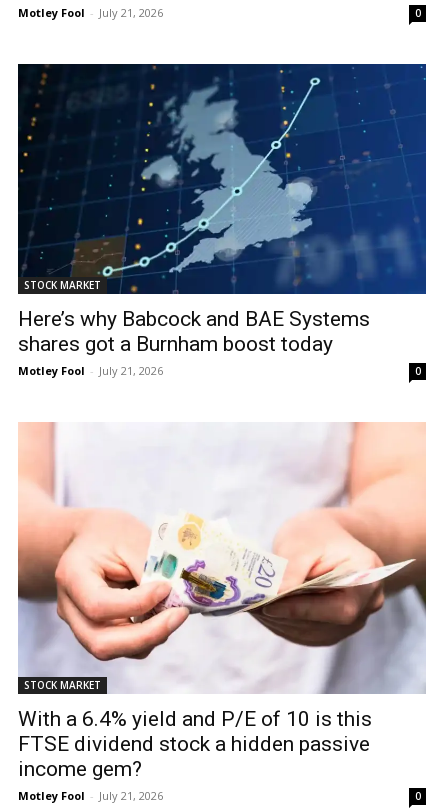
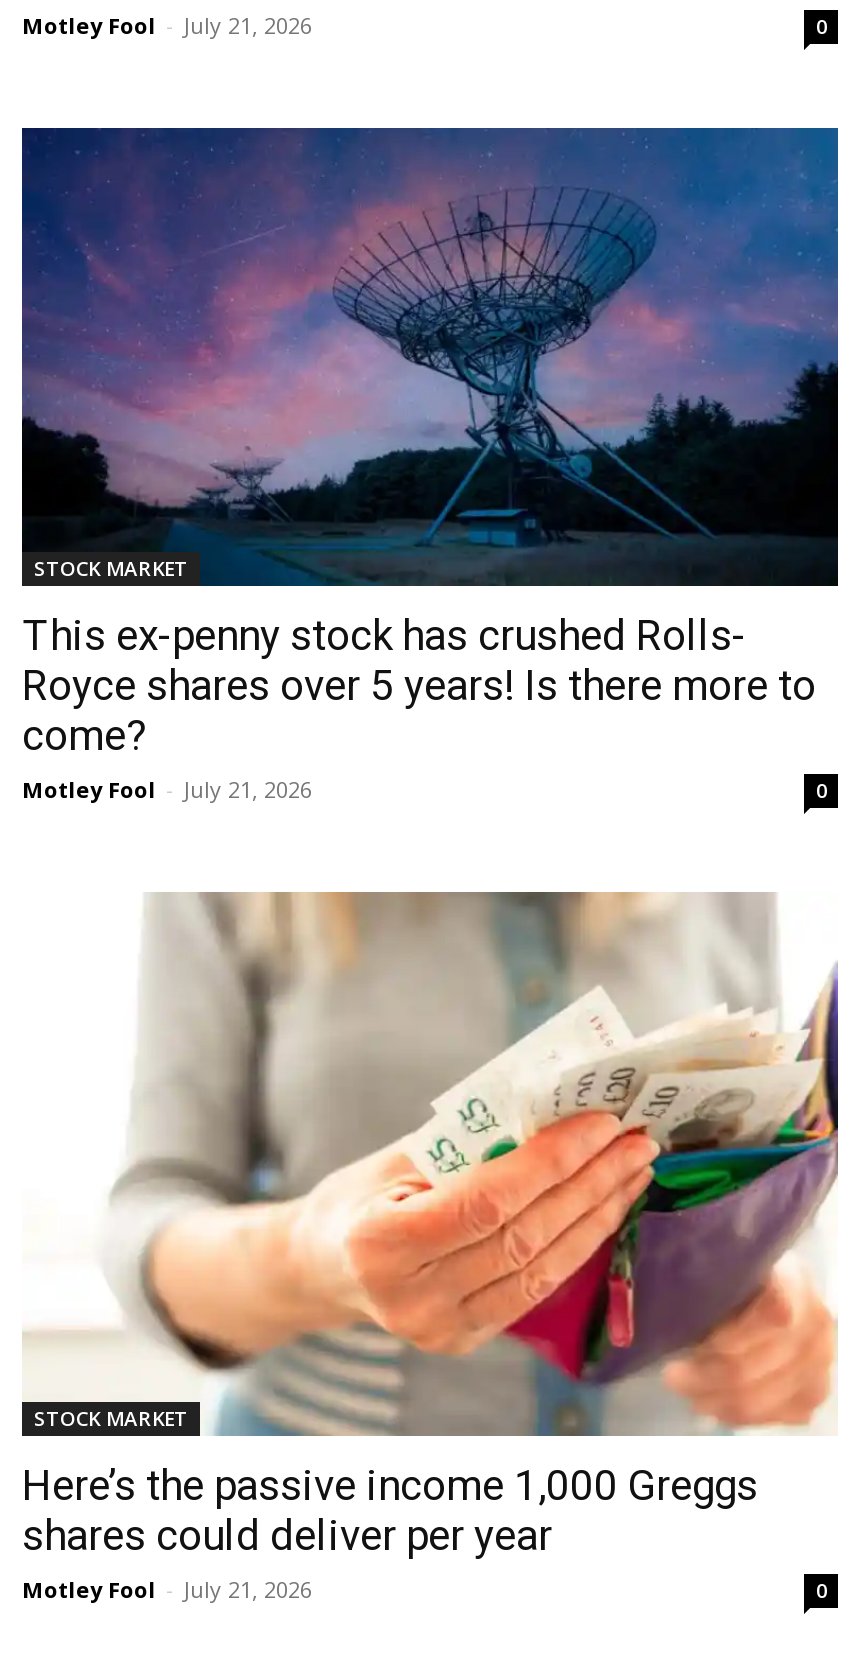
[18,63,427,355] [image] | Here’s why Babcock and BAE Systems | shares got a Burnham boost today -> [20,127,840,760] [image] | This ex-penny stock has crushed Rolls- | Royce shares over 5 years! Is there more to | come?
moved [18,362,421,692] -> [22,774,828,1432]: Motley Fool - July 21, 2026 | 0 | STOCK MARKET
[17,422,427,781] [image] | With a 6.4% yield and P/E of 10 is this | FTSE dividend stock a hidden passive | income gem? -> [22,891,840,1560] [image] | Here’s the passive income 1,000 Greggs | shares could deliver per year

